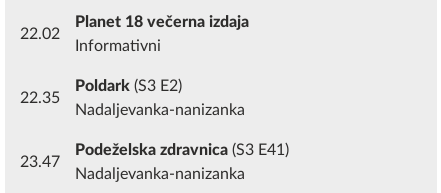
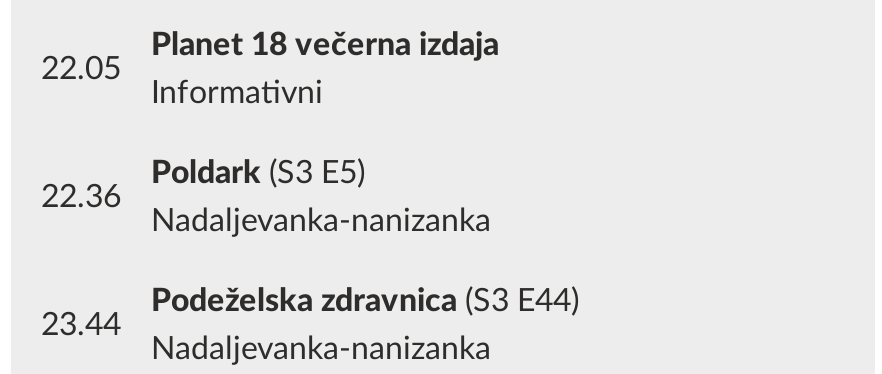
[20,26,60,42] 22.02 -> [41,53,121,85] 22.05
[75,78,182,94] Poldark (S3 E2) -> [151,157,365,189] Poldark (S3 E5)
[20,90,60,106] 22.35 -> [41,181,121,213] 22.36
[75,142,289,158] Podeželska zdravnica (S3 E41) -> [151,285,579,317] Podeželska zdravnica (S3 E44)
[20,154,60,170] 23.47 -> [41,309,121,341] 23.44

